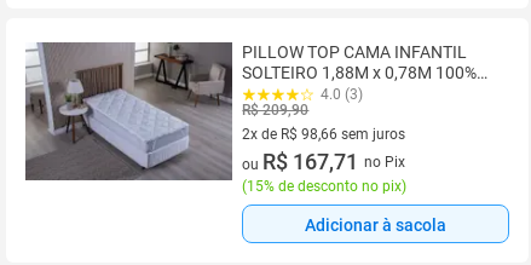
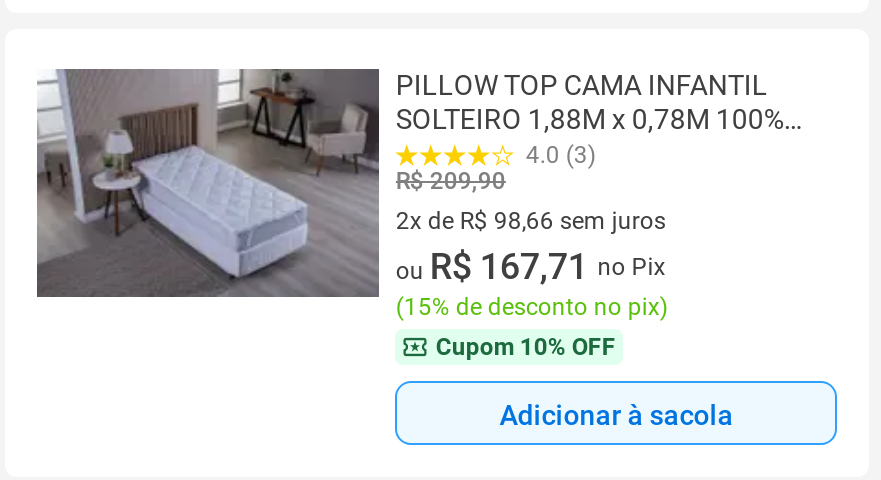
none -> [436,333,616,361] Cupom 10% OFF

